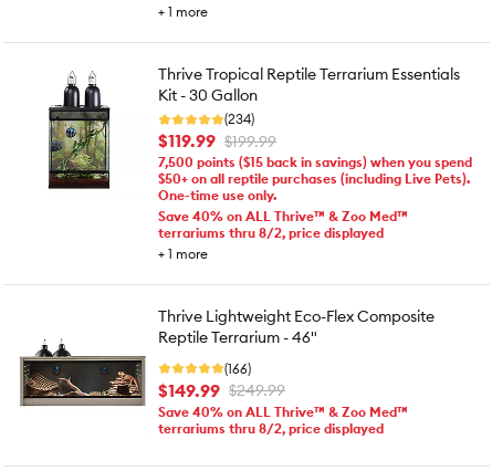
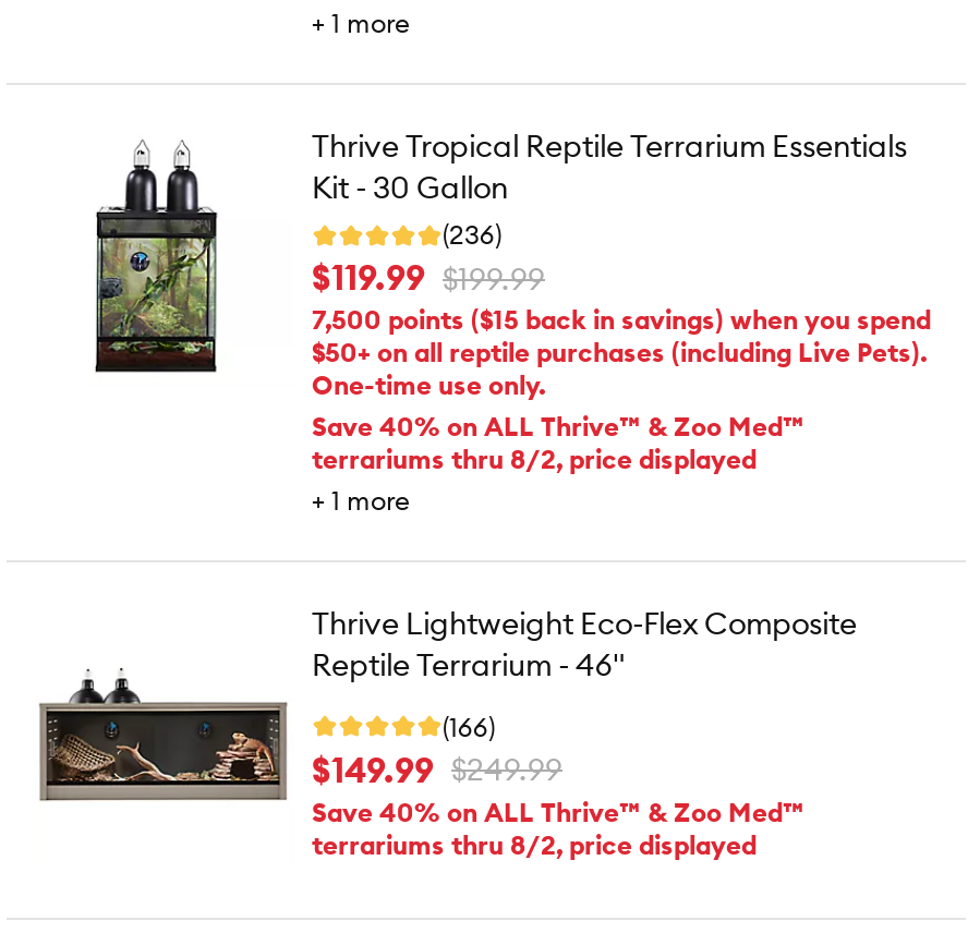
[224,111,254,127] (234) -> [443,218,501,251] (236)

